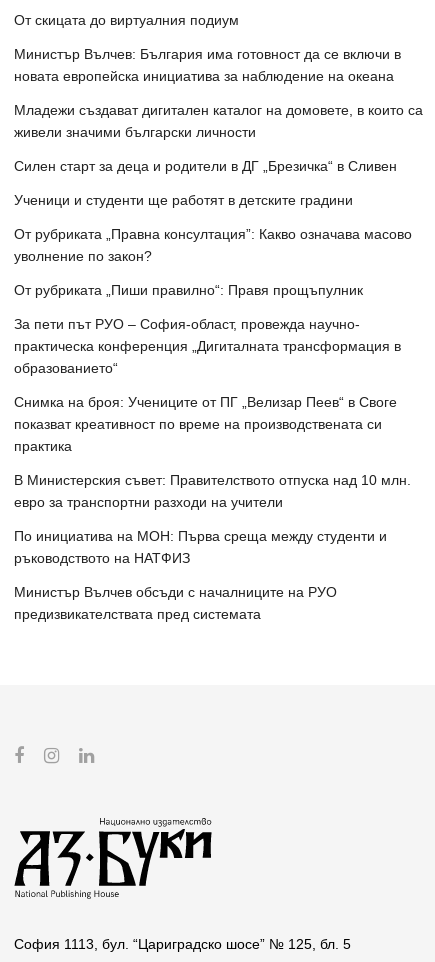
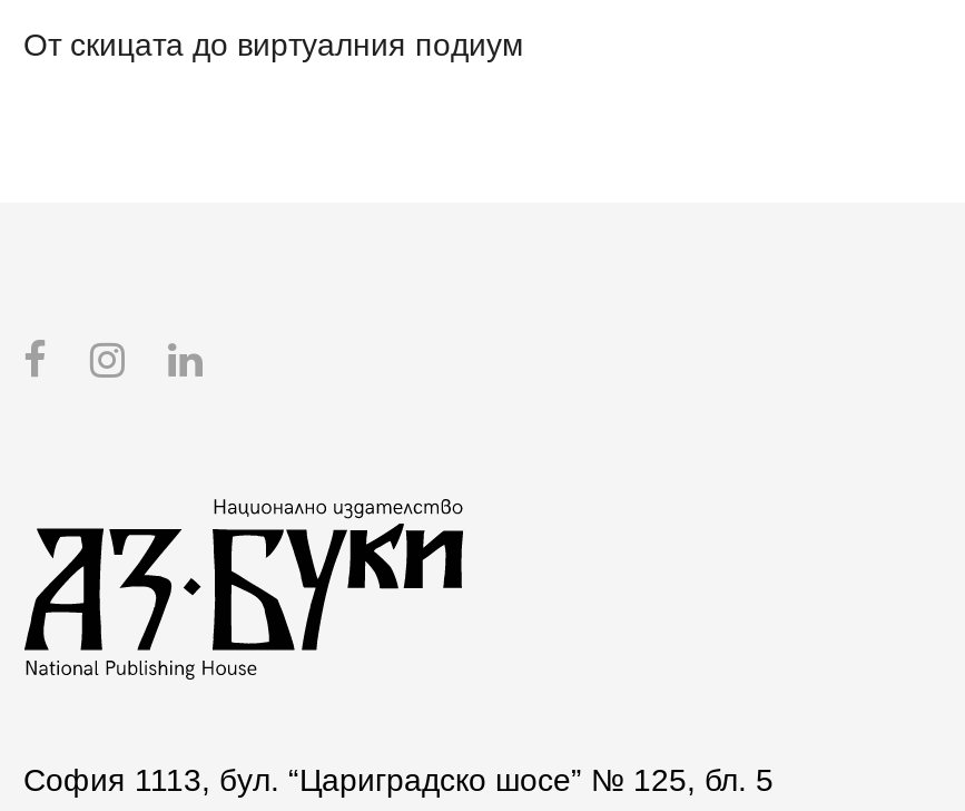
[14,46,423,622] Министър Вълчев: България има готовност да се включи в | новата европейска инициатива за наблюдение на океана | Младежи създават дигитален каталог на домовете, в които са | живели значими български личности | Силен старт за деца и родители в ДГ „Брезичка“ в Сливен | Ученици и студенти ще работят в детските градини | От рубриката „Правна консултация”: Какво означава масово | уволнение по закон? | От рубриката „Пиши правилно“: Правя прощъпулник | За пети път РУО – София-област, провежда научно- | практическа конференция „Дигиталната трансформация в | образованието“ | Снимка на броя: Учениците от ПГ „Велизар Пеев“ в Своге | показват креативност по време на производствената си | практика | В Министерския съвет: Правителството отпуска над 10 млн. | евро за транспортни разходи на учители | По инициатива на МОН: Първа среща между студенти и | ръководството на НАТФИЗ | Министър Вълчев обсъди с началниците на РУО | предизвикателствата пред системата -> none

